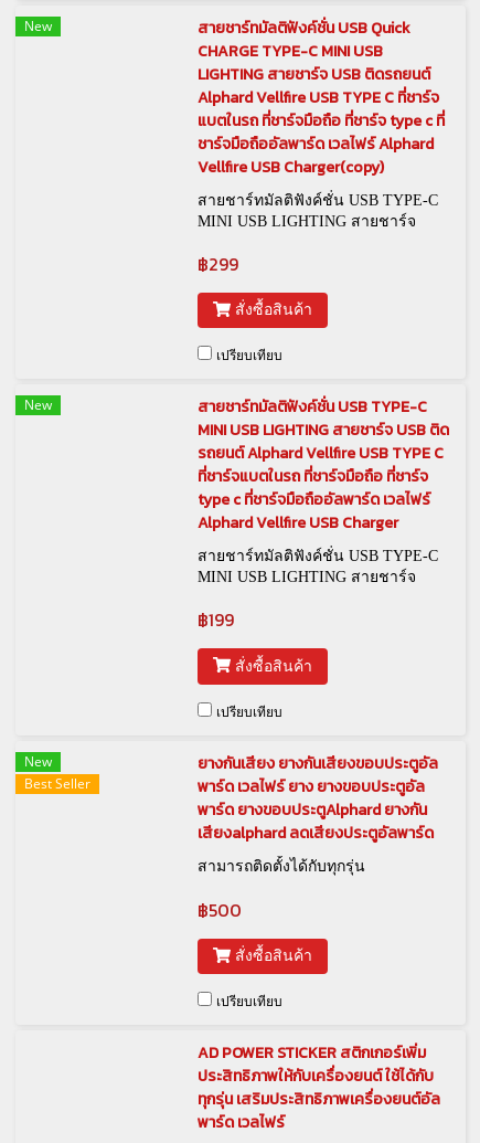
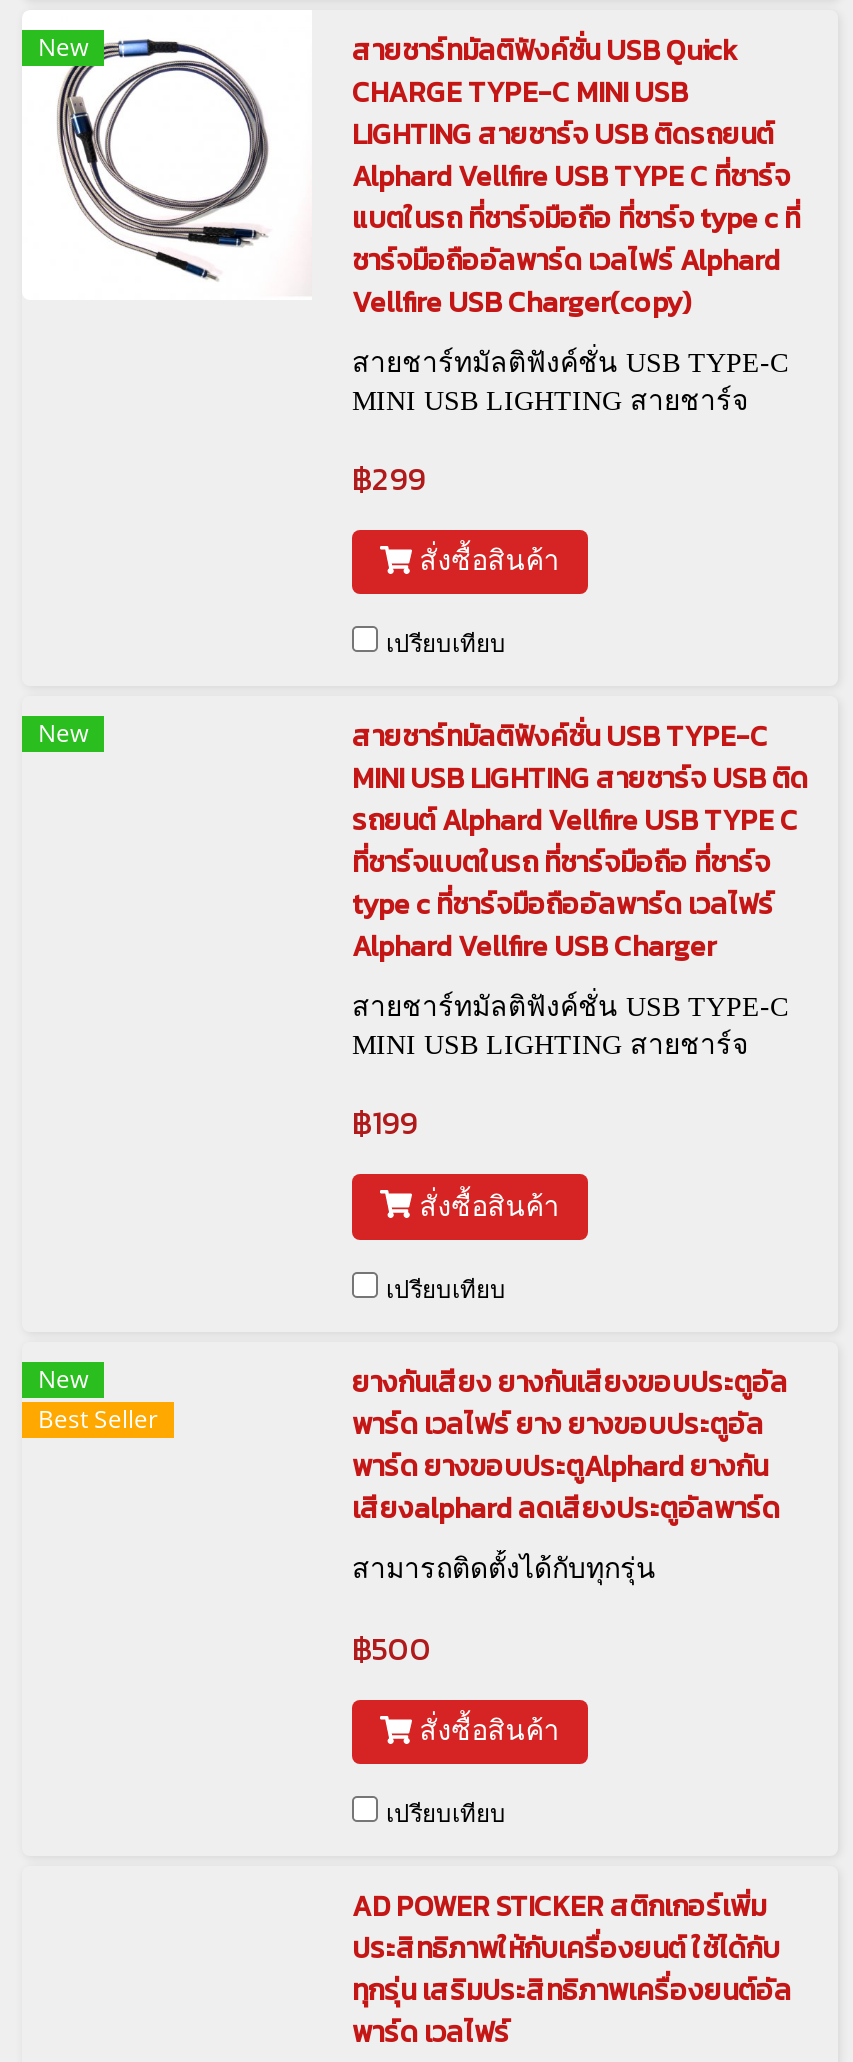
none -> [56,38,270,280] [image]

